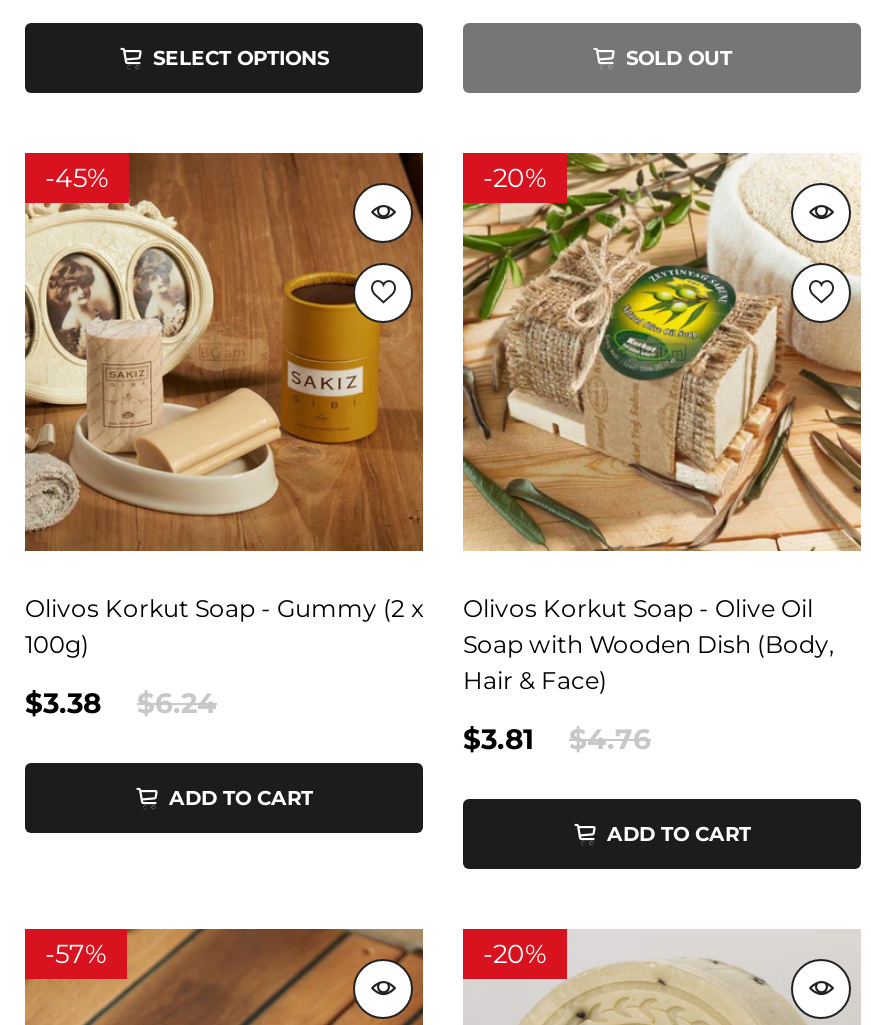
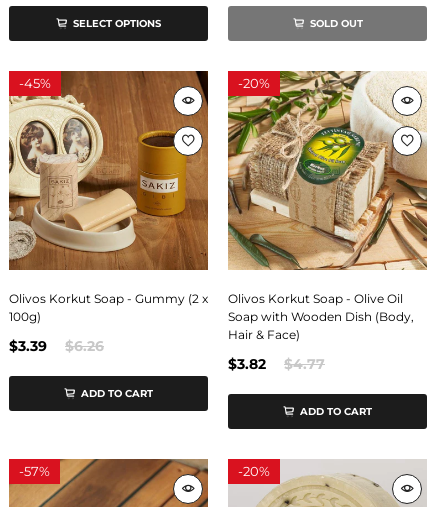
[25,685,101,721] $3.38 -> [9,337,47,355] $3.39
[137,685,217,721] $6.24 -> [65,337,104,355] $6.26
[463,721,533,757] $3.81 -> [228,355,266,373] $3.82
[569,721,651,757] $4.76 -> [284,355,325,373] $4.77

